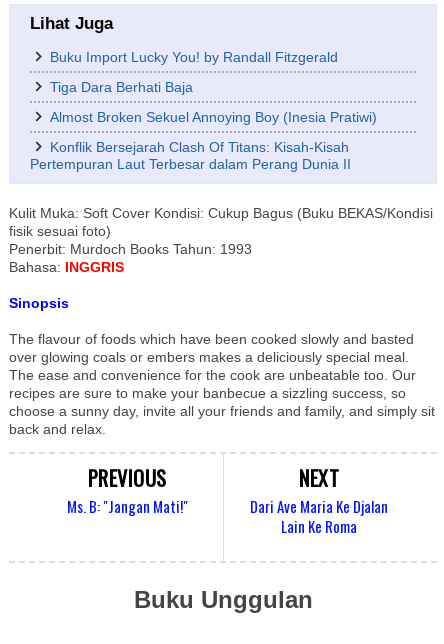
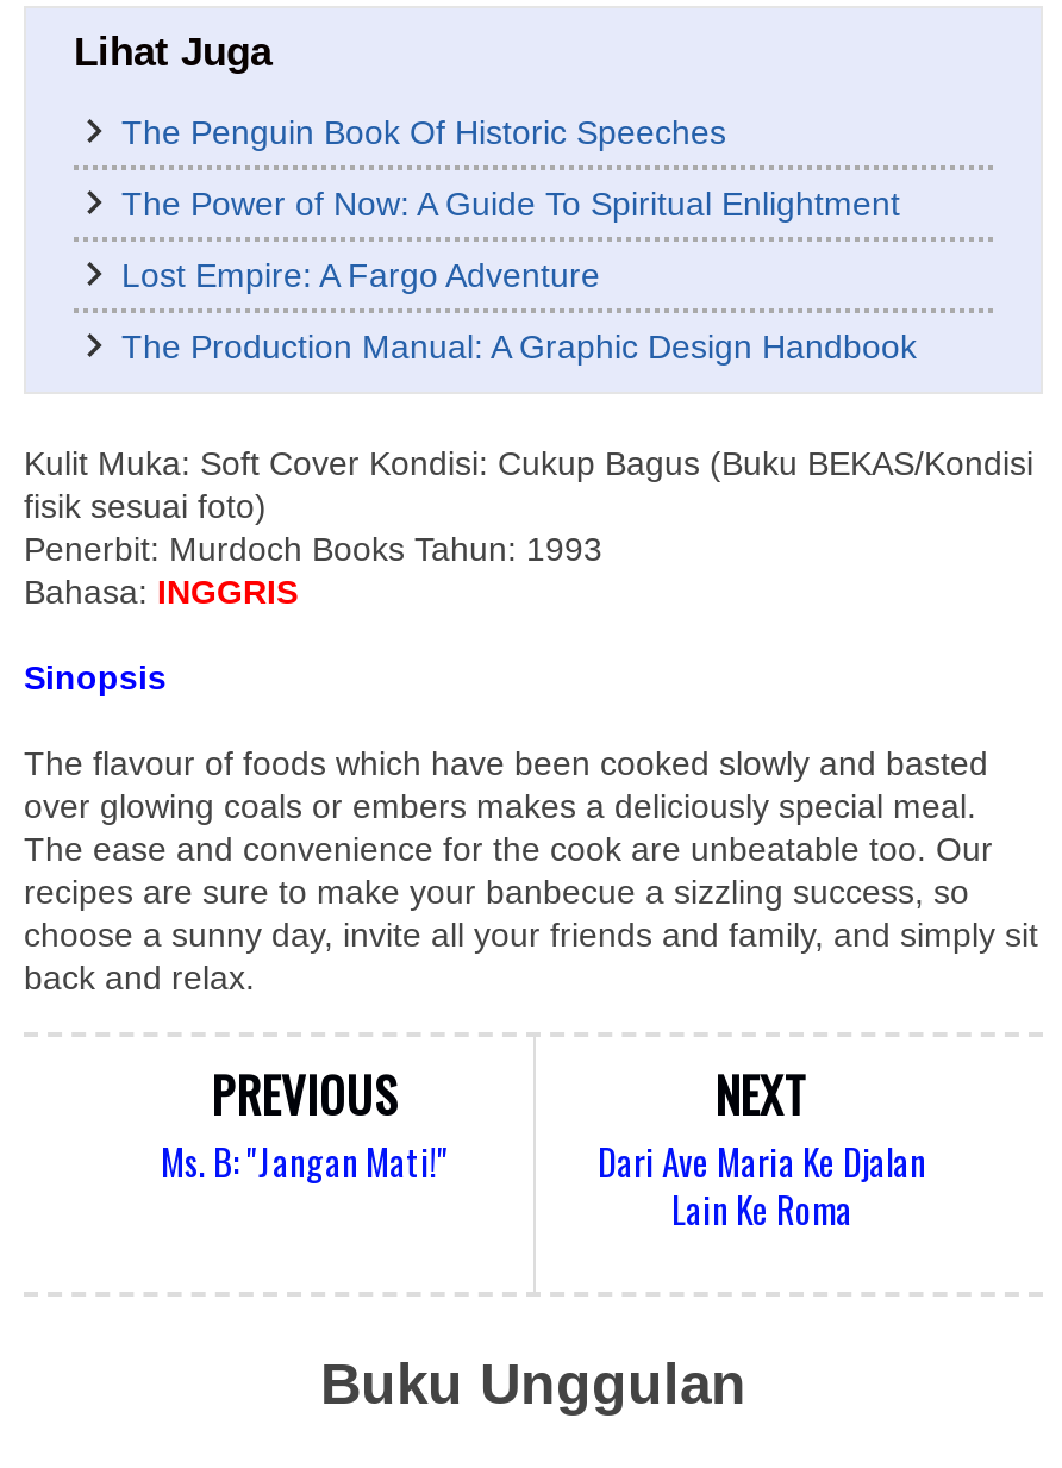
[50,48,338,64] Buku Import Lucky You! by Randall Fitzgerald -> [121,112,726,150] The Penguin Book Of Historic Speeches
[50,78,193,94] Tiga Dara Berhati Baja -> [121,183,900,221] The Power of Now: A Guide To Spiritual Enlightment
[50,108,377,124] Almost Broken Sekuel Annoying Boy (Inesia Pratiwi) -> [121,255,600,293] Lost Empire: A Fargo Adventure
[30,138,351,171] Konflik Bersejarah Clash Of Titans: Kisah-Kisah | Pertempuran Laut Terbesar dalam Perang Dunia II -> [121,326,917,364] The Production Manual: A Graphic Design Handbook

